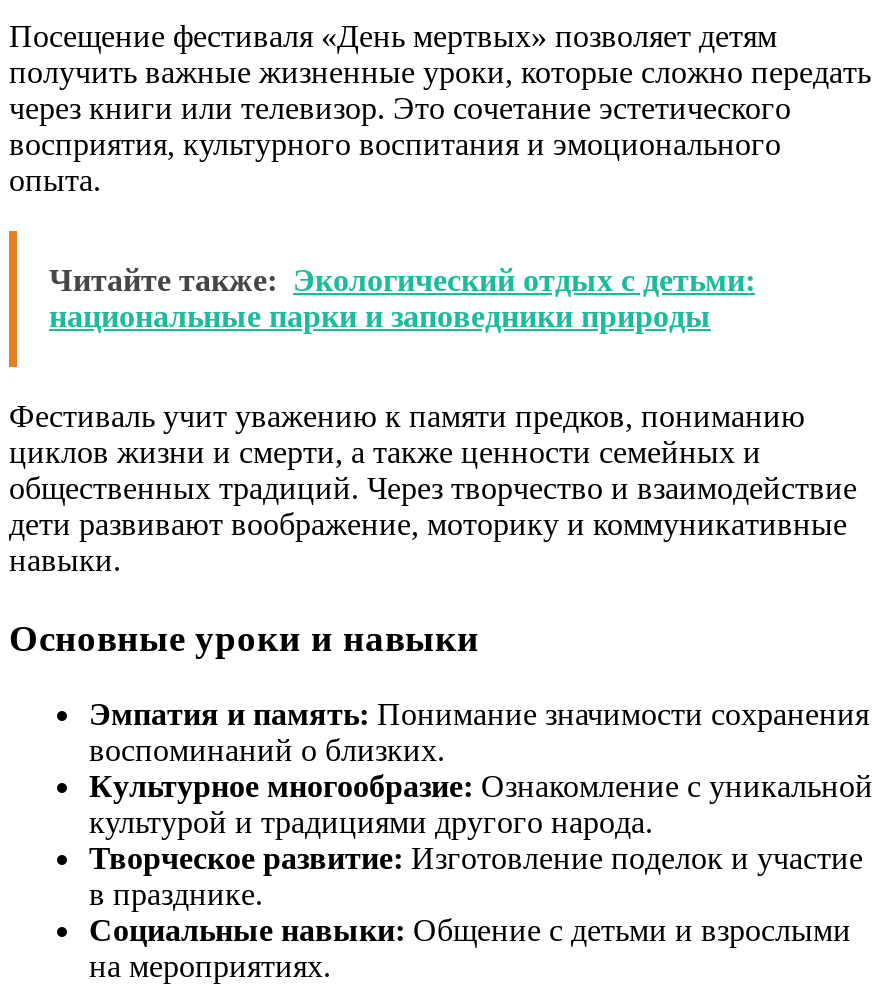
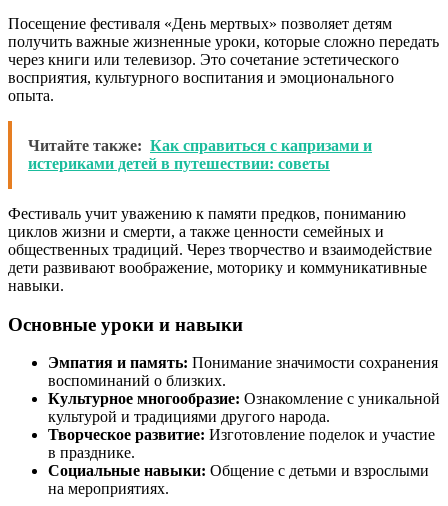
[49,263,755,333] Читайте также: Экологический отдых с детьми: | национальные парки и заповедники природы -> [28,137,372,172] Читайте также: Как справиться с капризами и | истериками детей в путешествии: советы

